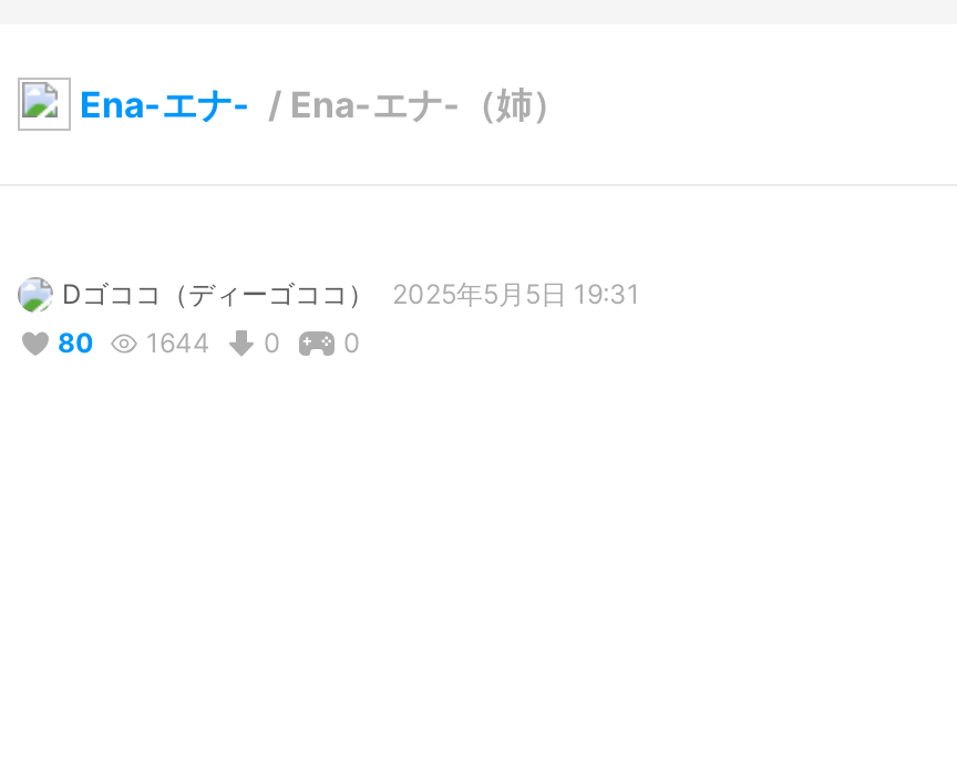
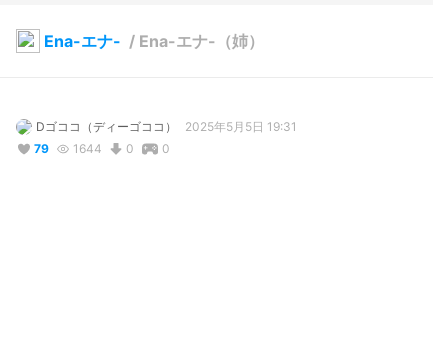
[58,327,361,360] 80 1644 0 0 -> [34,141,170,156] 79 1644 0 0

